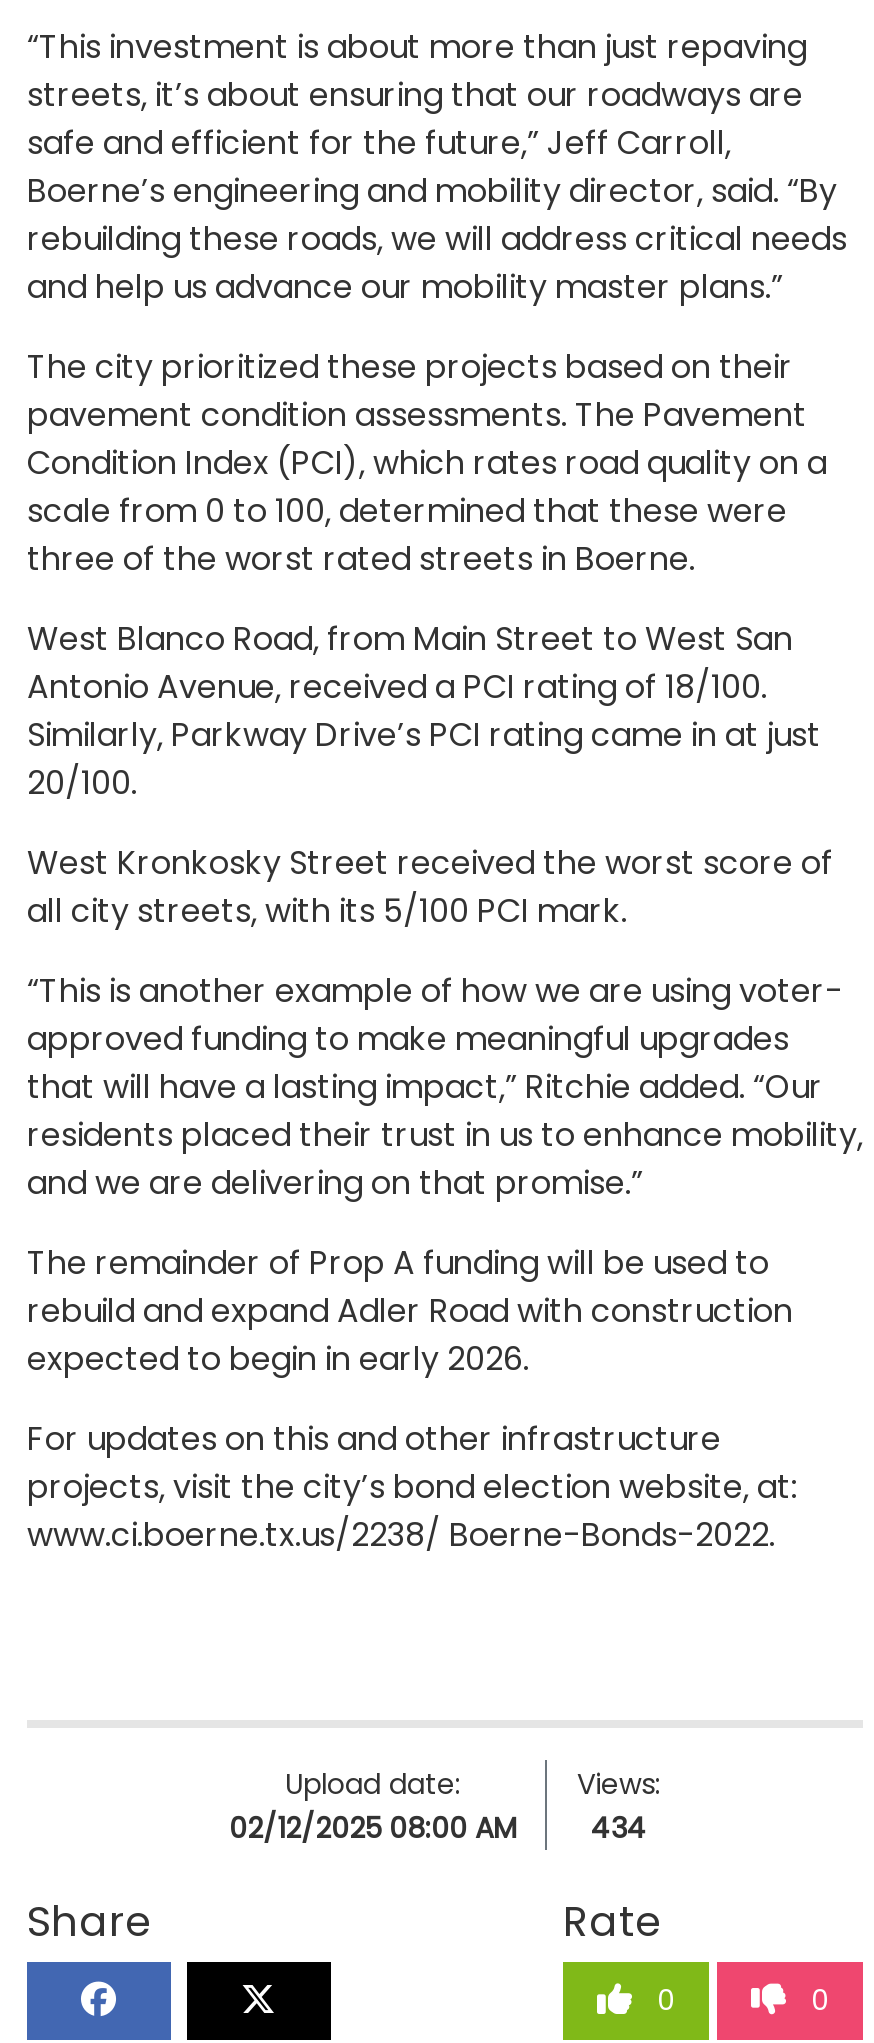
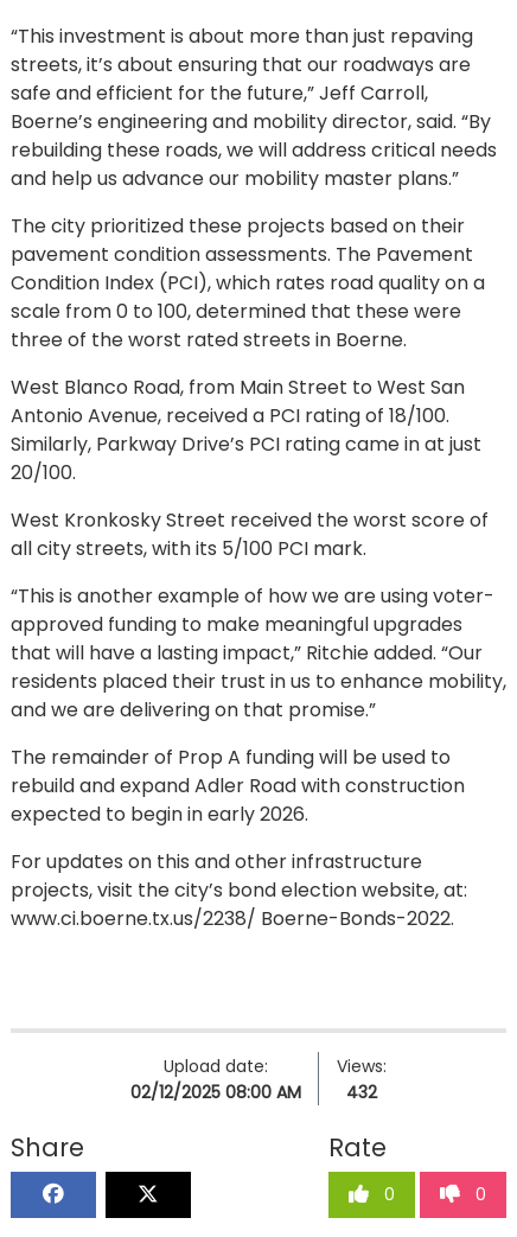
[229,1808,647,1848] 02/12/2025 08:00 AM 434 -> [130,1080,377,1104] 02/12/2025 08:00 AM 432

